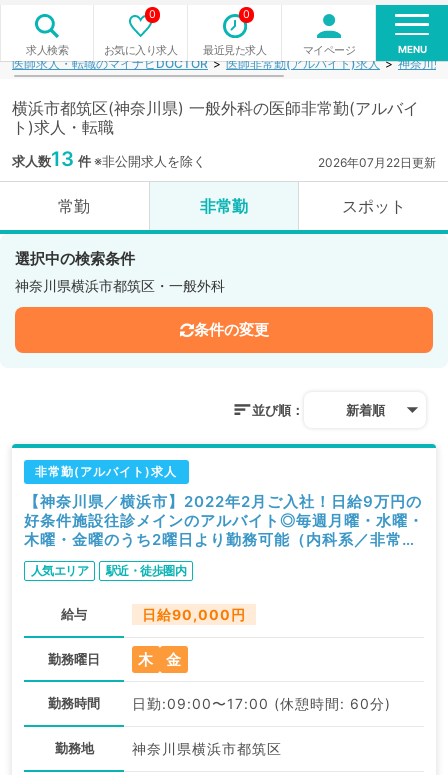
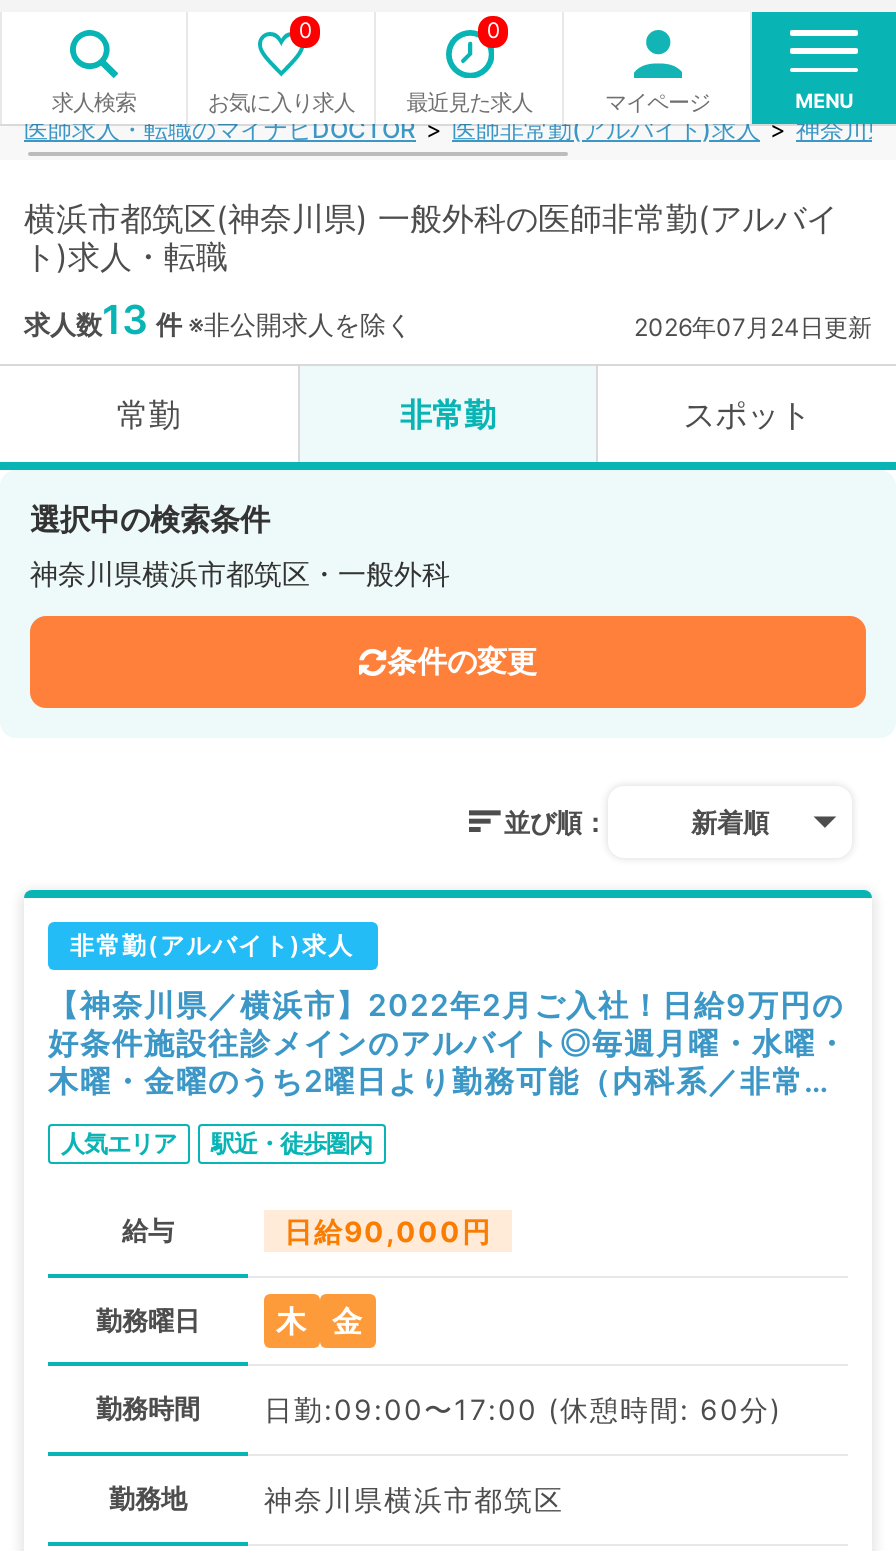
[318,155,436,170] 2026年07月22日更新 -> [634,312,872,342] 2026年07月24日更新

